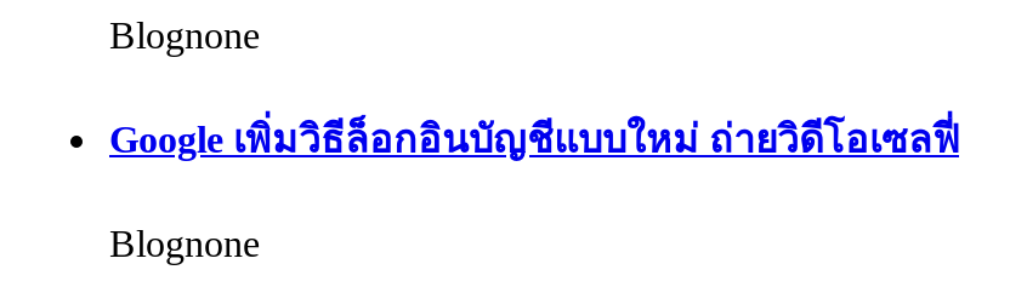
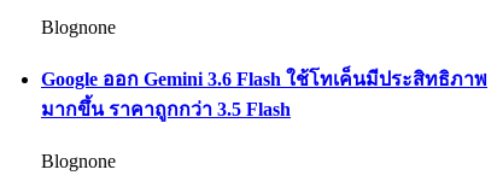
[109,120,959,161] Google เพิ่มวิธีล็อกอินบัญชีแบบใหม่ ถ่ายวิดีโอเซลฟี่ -> [41,69,487,120] Google ออก Gemini 3.6 Flash ใช้โทเค็นมีประสิทธิภาพ | มากขึ้น ราคาถูกกว่า 3.5 Flash

